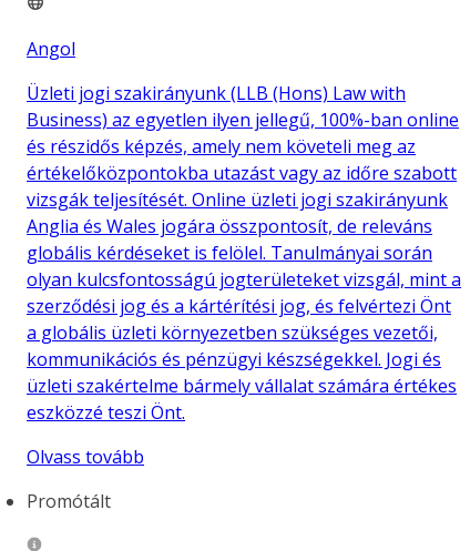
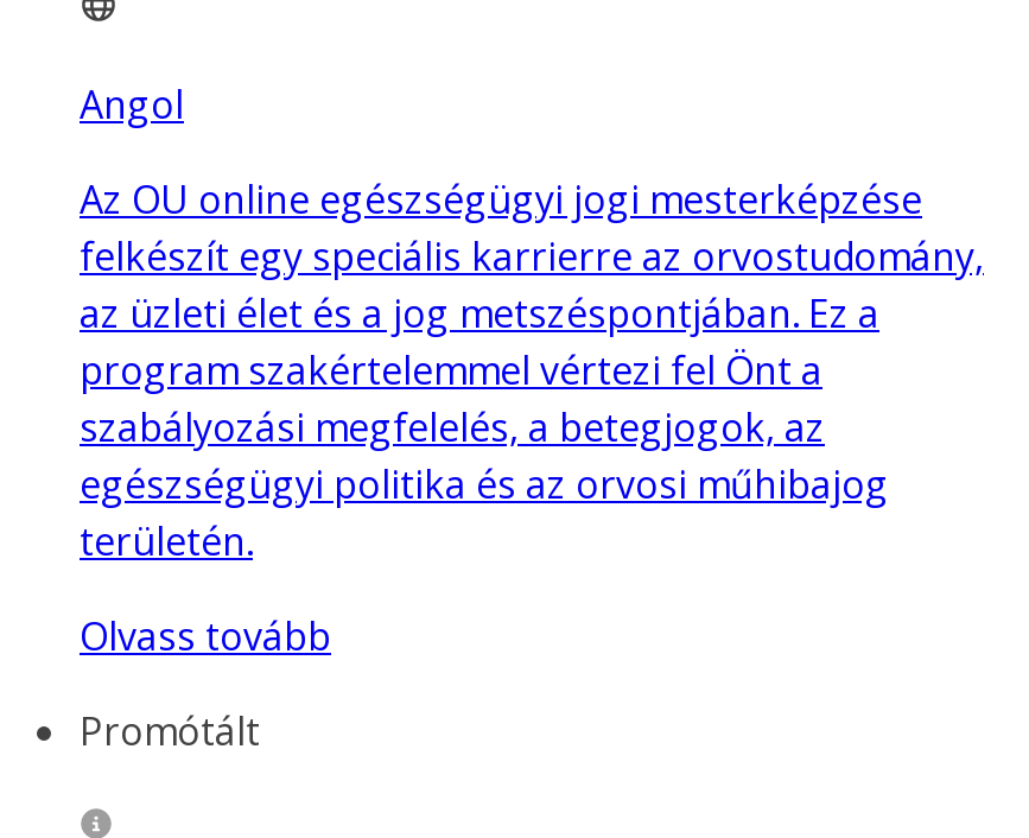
[27,80,461,424] Üzleti jogi szakirányunk (LLB (Hons) Law with | Business) az egyetlen ilyen jellegű, 100%-ban online | és részidős képzés, amely nem követeli meg az | értékelőközpontokba utazást vagy az időre szabott | vizsgák teljesítését. Online üzleti jogi szakirányunk | Anglia és Wales jogára összpontosít, de releváns | globális kérdéseket is felölel. Tanulmányai során | olyan kulcsfontosságú jogterületeket vizsgál, mint a | szerződési jog és a kártérítési jog, és felvértezi Önt | a globális üzleti környezetben szükséges vezetői, | kommunikációs és pénzügyi készségekkel. Jogi és | üzleti szakértelme bármely vállalat számára értékes | eszközzé teszi Önt. -> [80,172,984,566] Az OU online egészségügyi jogi mesterképzése | felkészít egy speciális karrierre az orvostudomány, | az üzleti élet és a jog metszéspontjában. Ez a | program szakértelemmel vértezi fel Önt a | szabályozási megfelelés, a betegjogok, az | egészségügyi politika és az orvosi műhibajog | területén.

